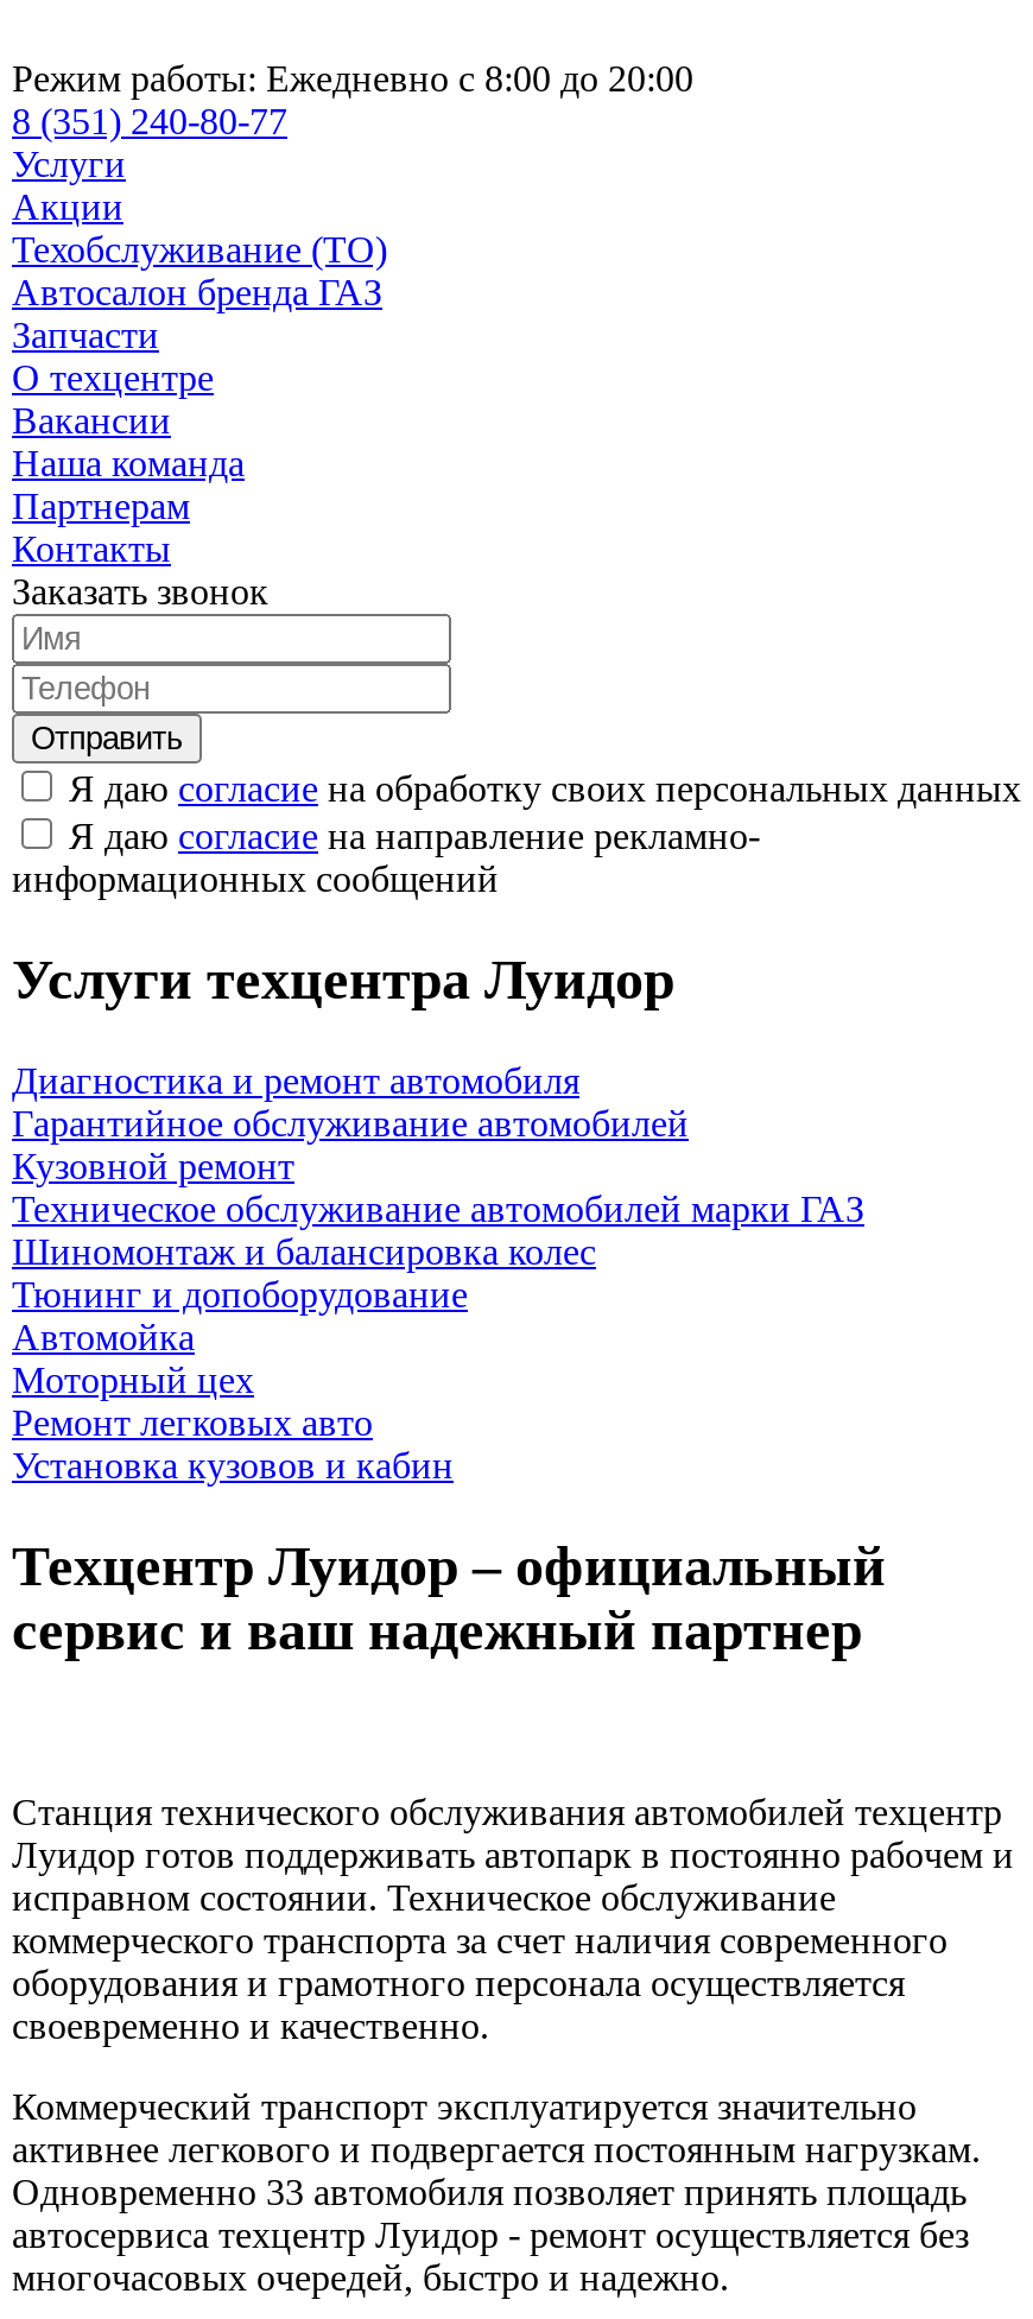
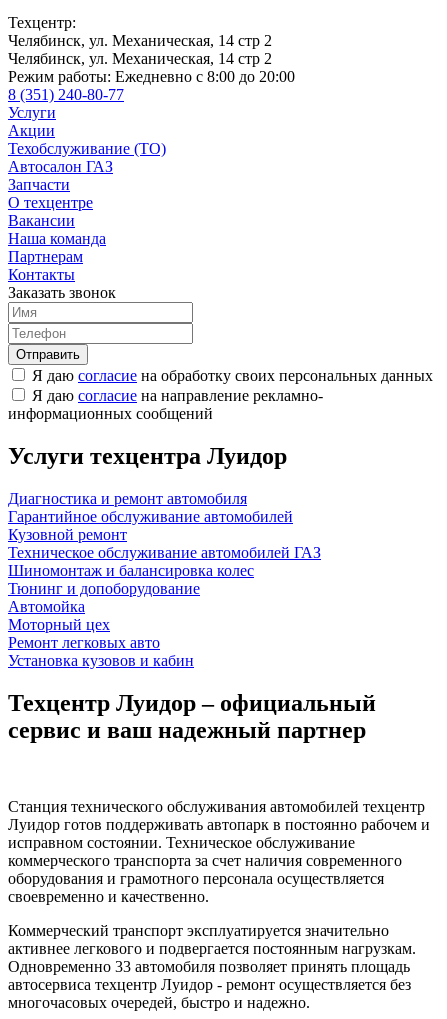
none -> [8,14,272,67] Техцентр: | Челябинск, ул. Механическая, 14 стр 2 | Челябинск, ул. Механическая, 14 стр 2
[12,272,382,312] Автосалон бренда ГАЗ -> [8,158,113,175] Автосалон ГАЗ
[12,1188,864,1228] Техническое обслуживание автомобилей марки ГАЗ -> [8,544,321,561] Техническое обслуживание автомобилей ГАЗ

